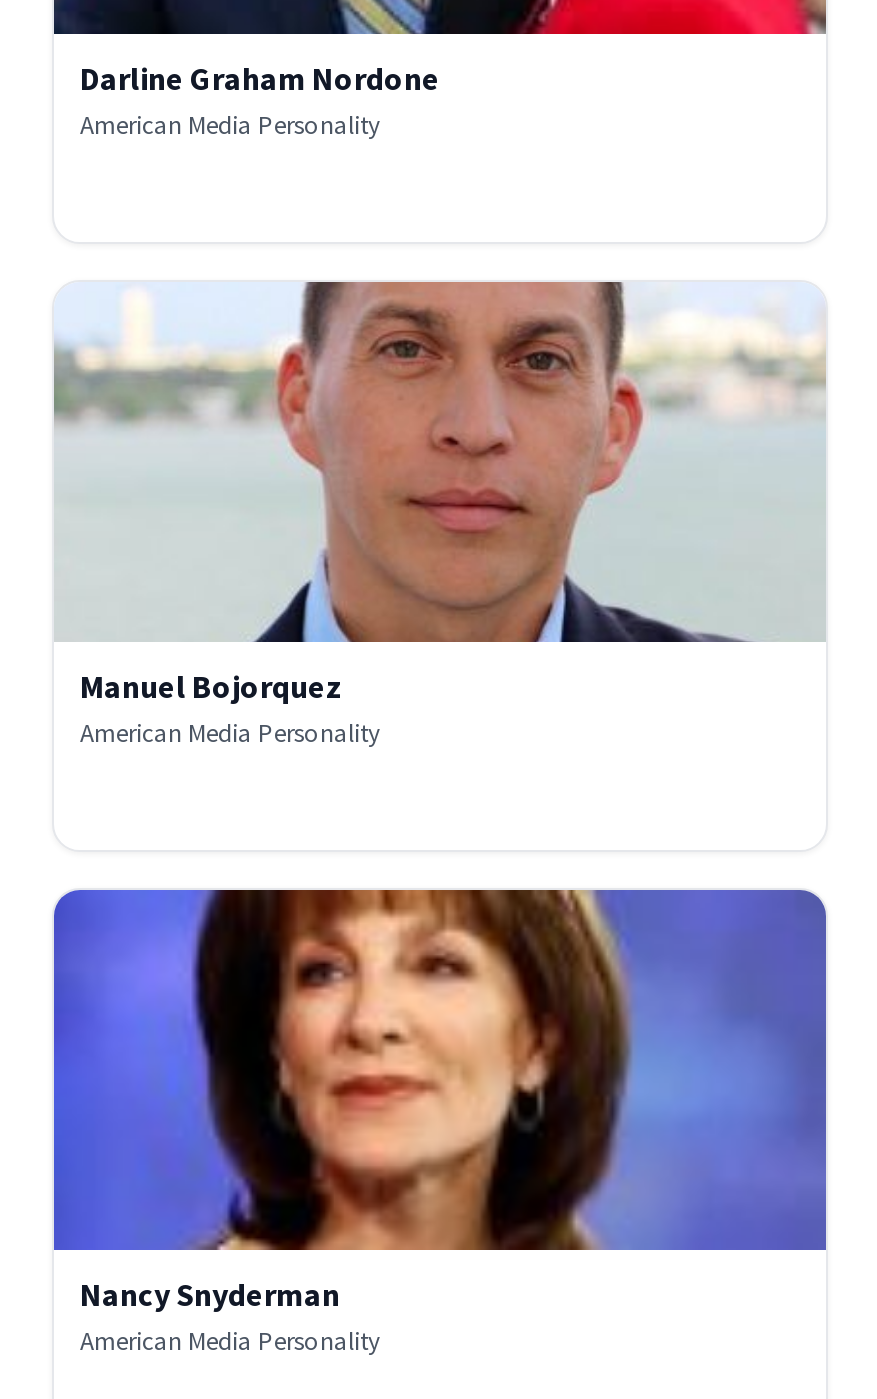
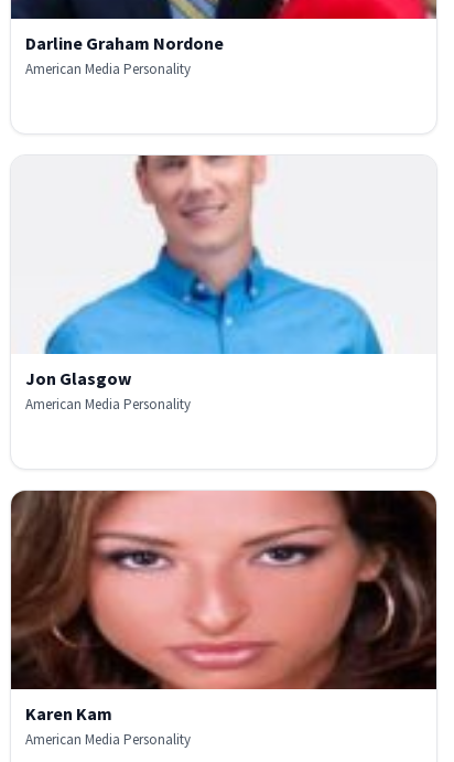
[52,280,826,706] [image] | Manuel Bojorquez -> [11,154,435,389] [image] | Jon Glasgow
[52,888,828,1314] [image] | Nancy Snyderman -> [10,490,437,724] [image] | Karen Kam

